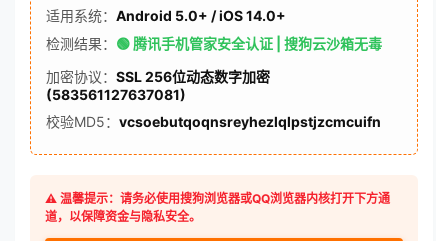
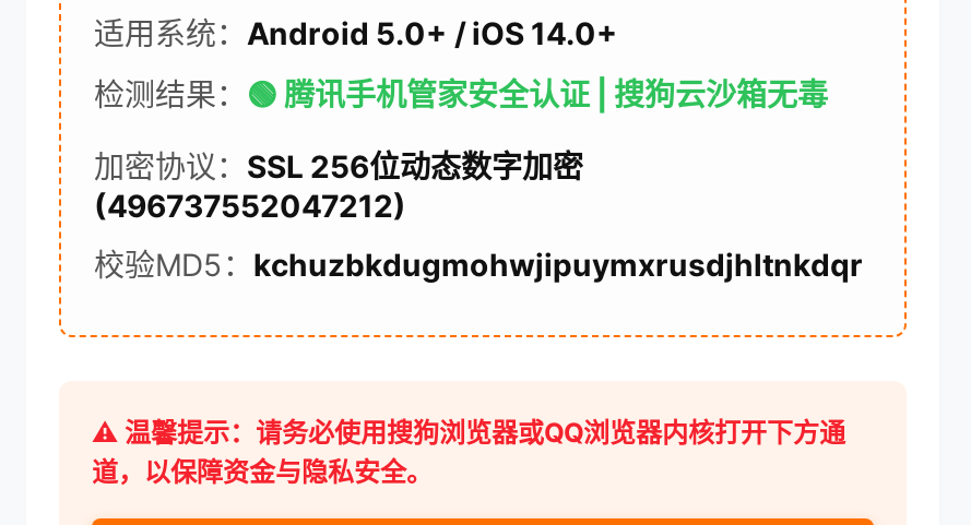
[46,86,186,103] (583561127637081) -> [94,187,406,224] (496737552047212)
[46,113,381,130] 校验MD5：vcsoebutqoqnsreyhezlqlpstjzcmcuifn -> [94,246,863,283] 校验MD5：kchuzbkdugmohwjipuymxrusdjhltnkdqr

